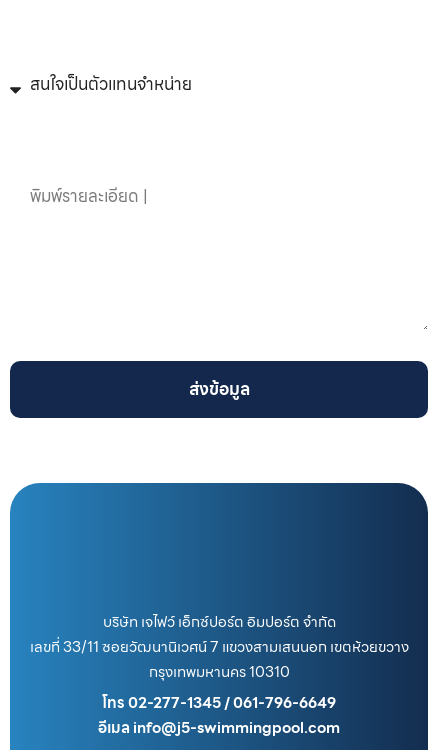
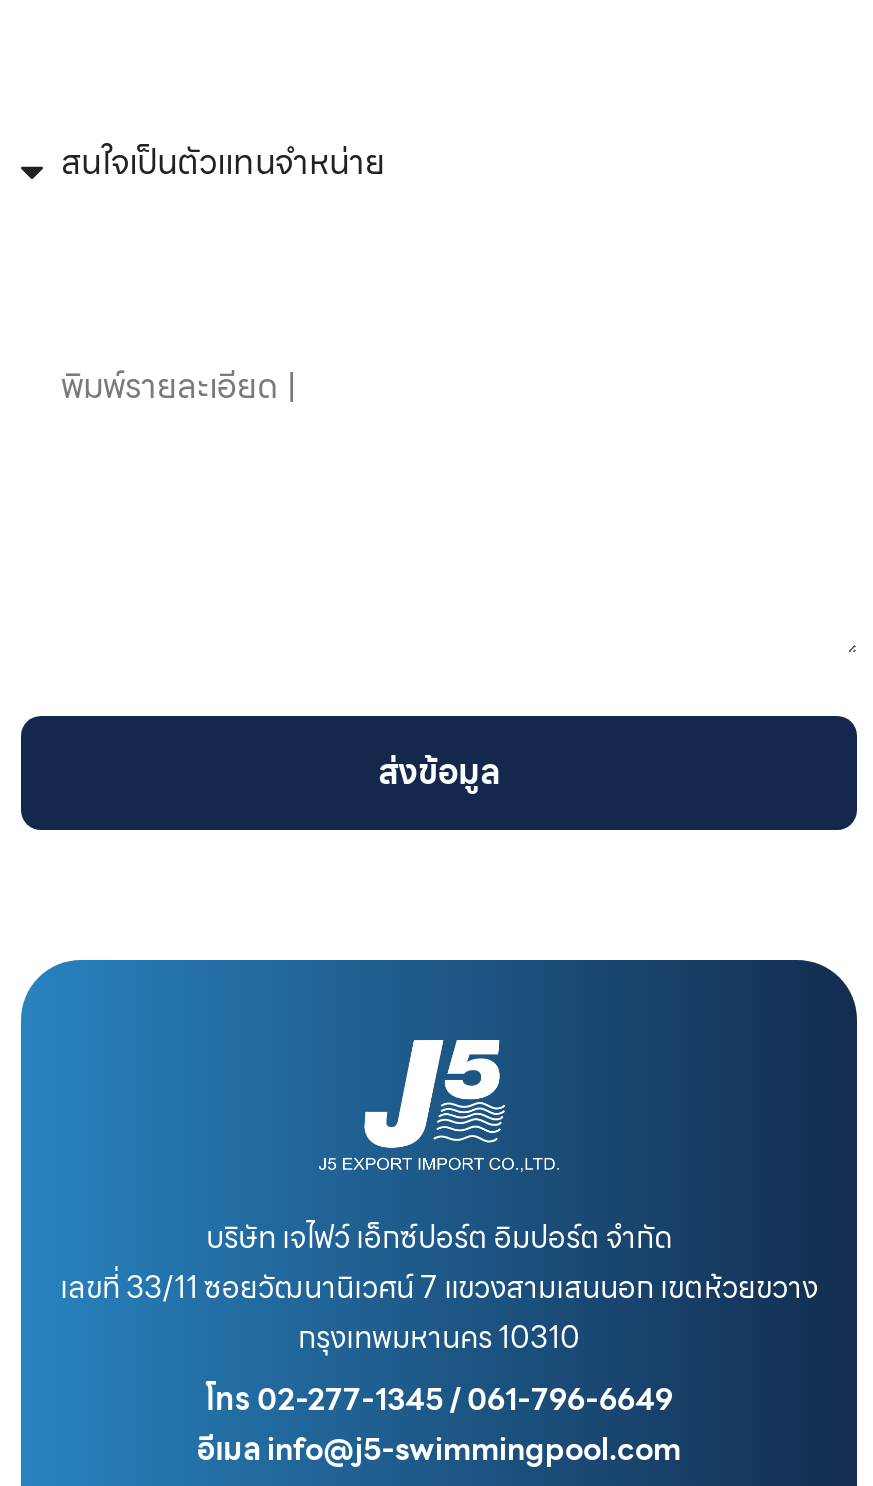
none -> [319,1038,557,1172] [image]

